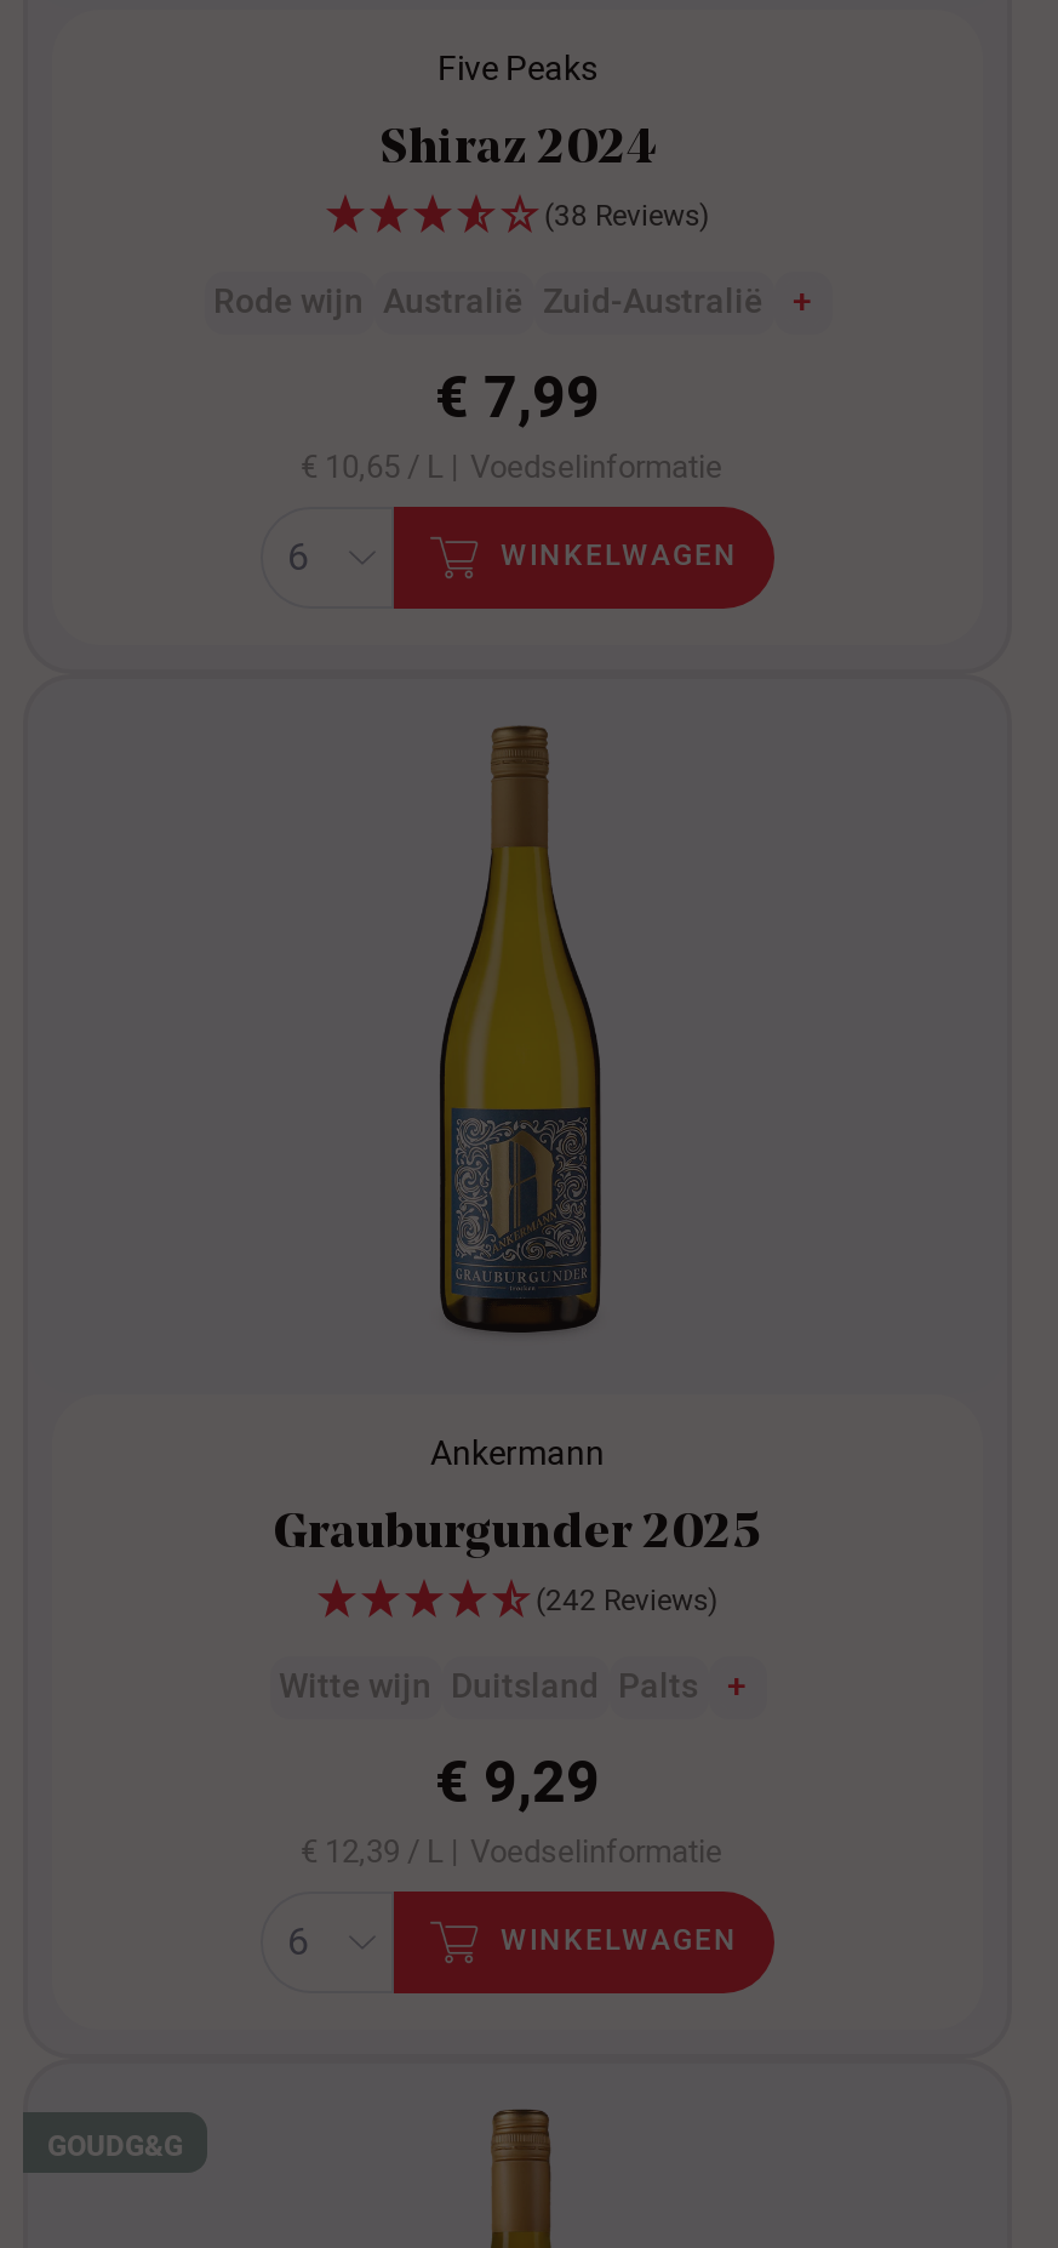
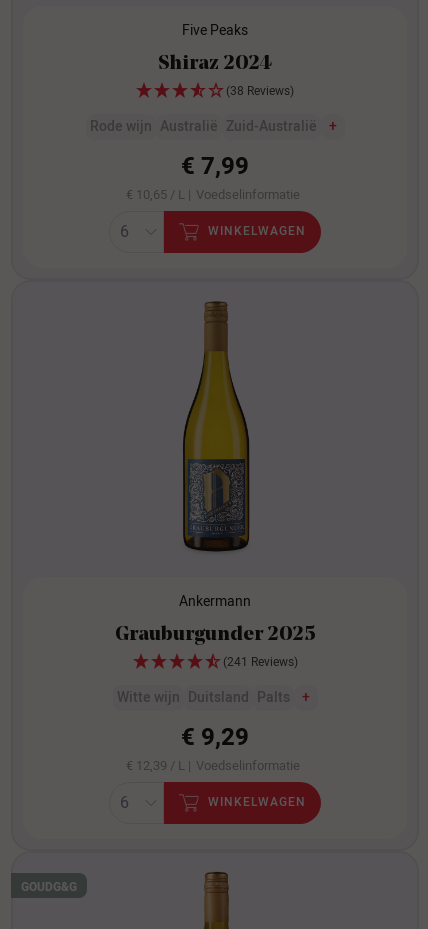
[536,1579,717,1622] (242 Reviews) -> [222,653,297,671] (241 Reviews)

